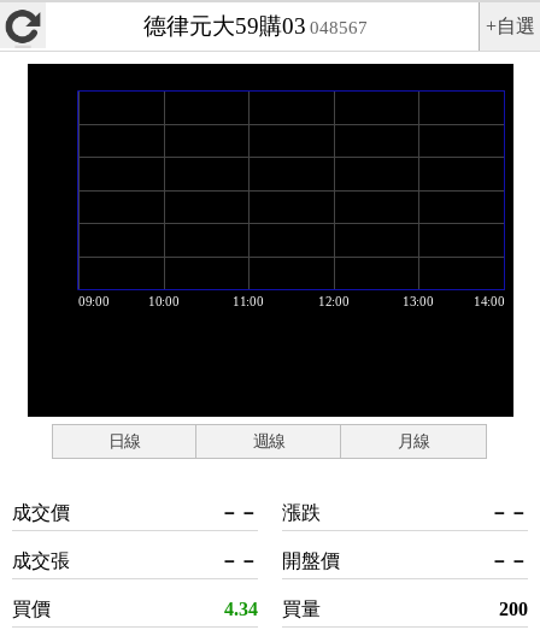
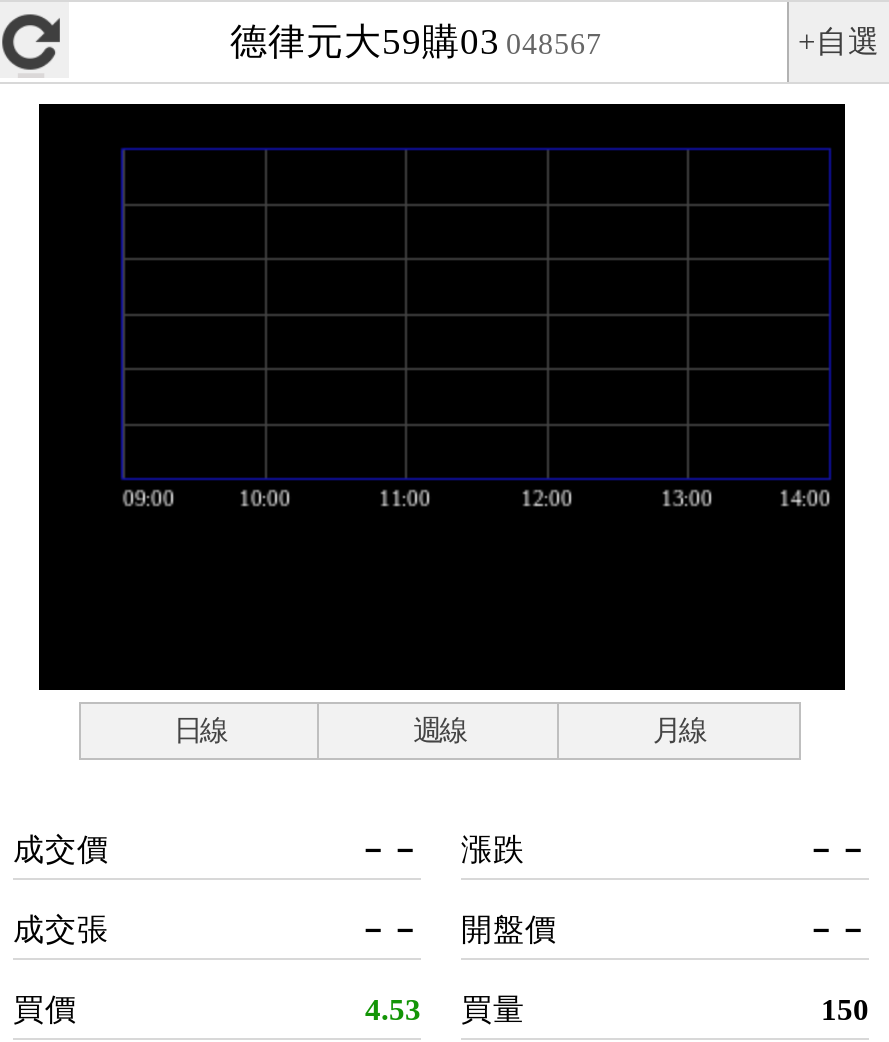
[224,599,321,619] 4.34 買量 -> [365,992,525,1026] 4.53 買量
[499,599,528,619] 200 -> [821,992,869,1026] 150

